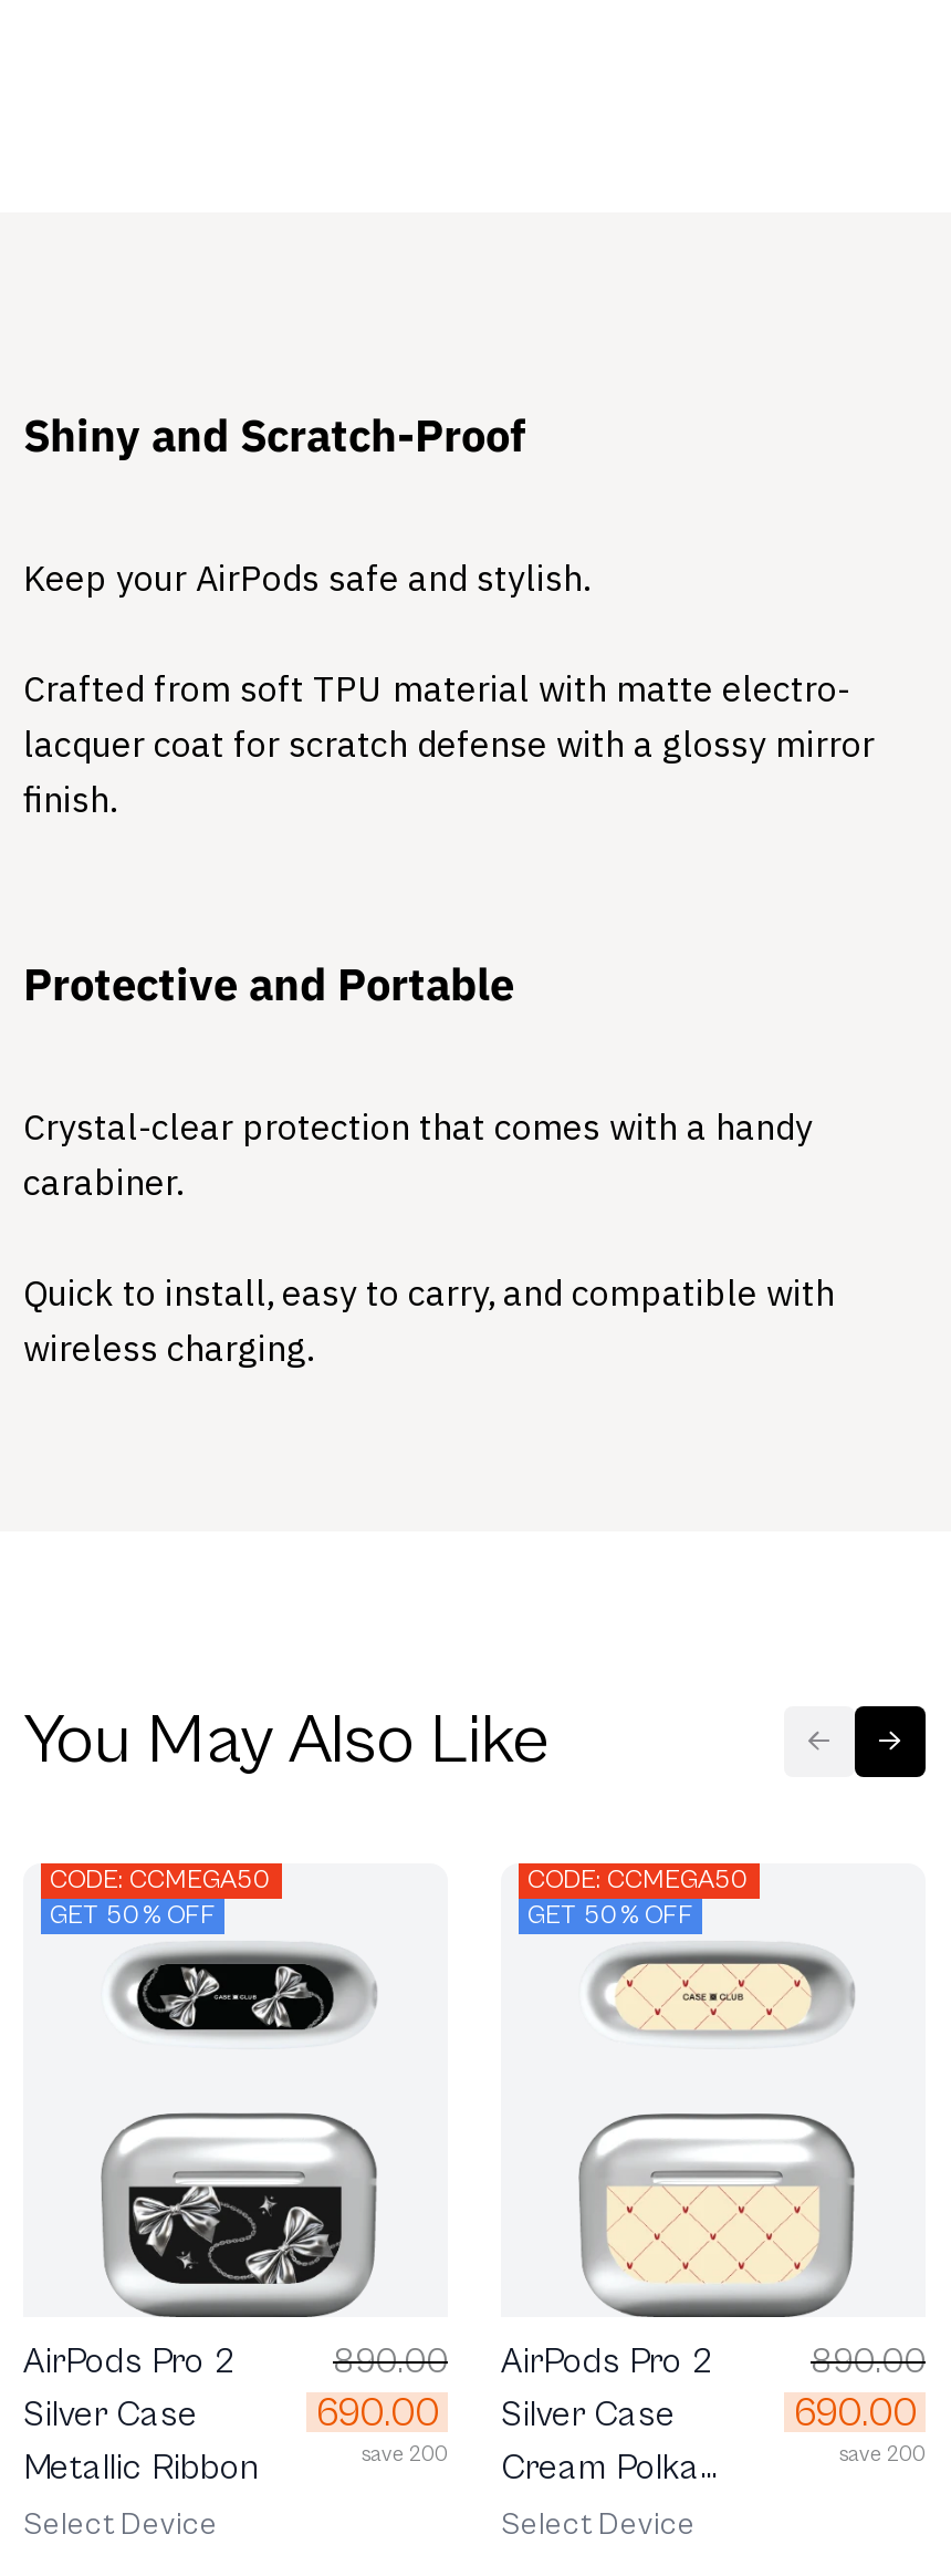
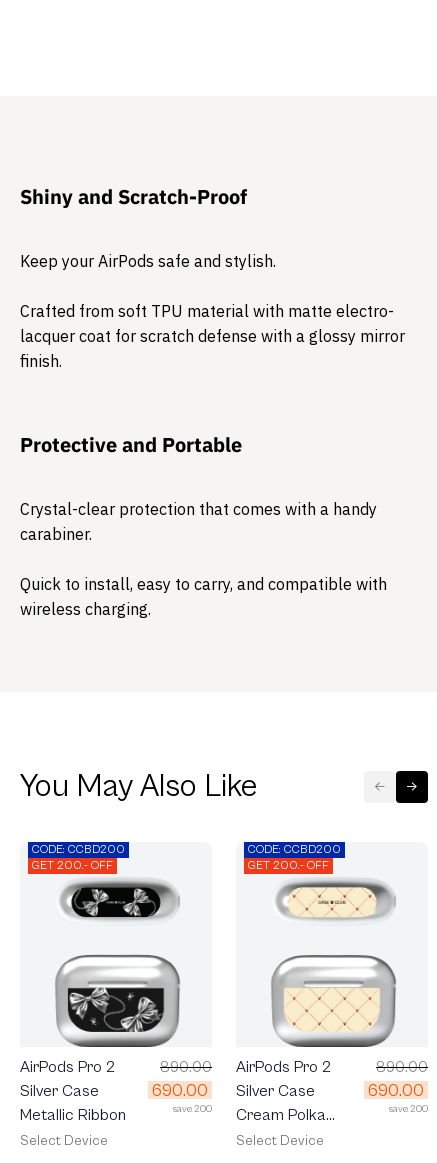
[50,1865,273,1894] CODE: CCMEGA50 -> [32,843,125,856] CODE: CCBD200
[527,1865,751,1894] CODE: CCMEGA50 -> [248,843,341,856] CODE: CCBD200
[50,1901,216,1929] GET 50% OFF -> [32,859,113,872] GET 200.- OFF
[527,1901,693,1929] GET 50% OFF -> [248,859,329,872] GET 200.- OFF

